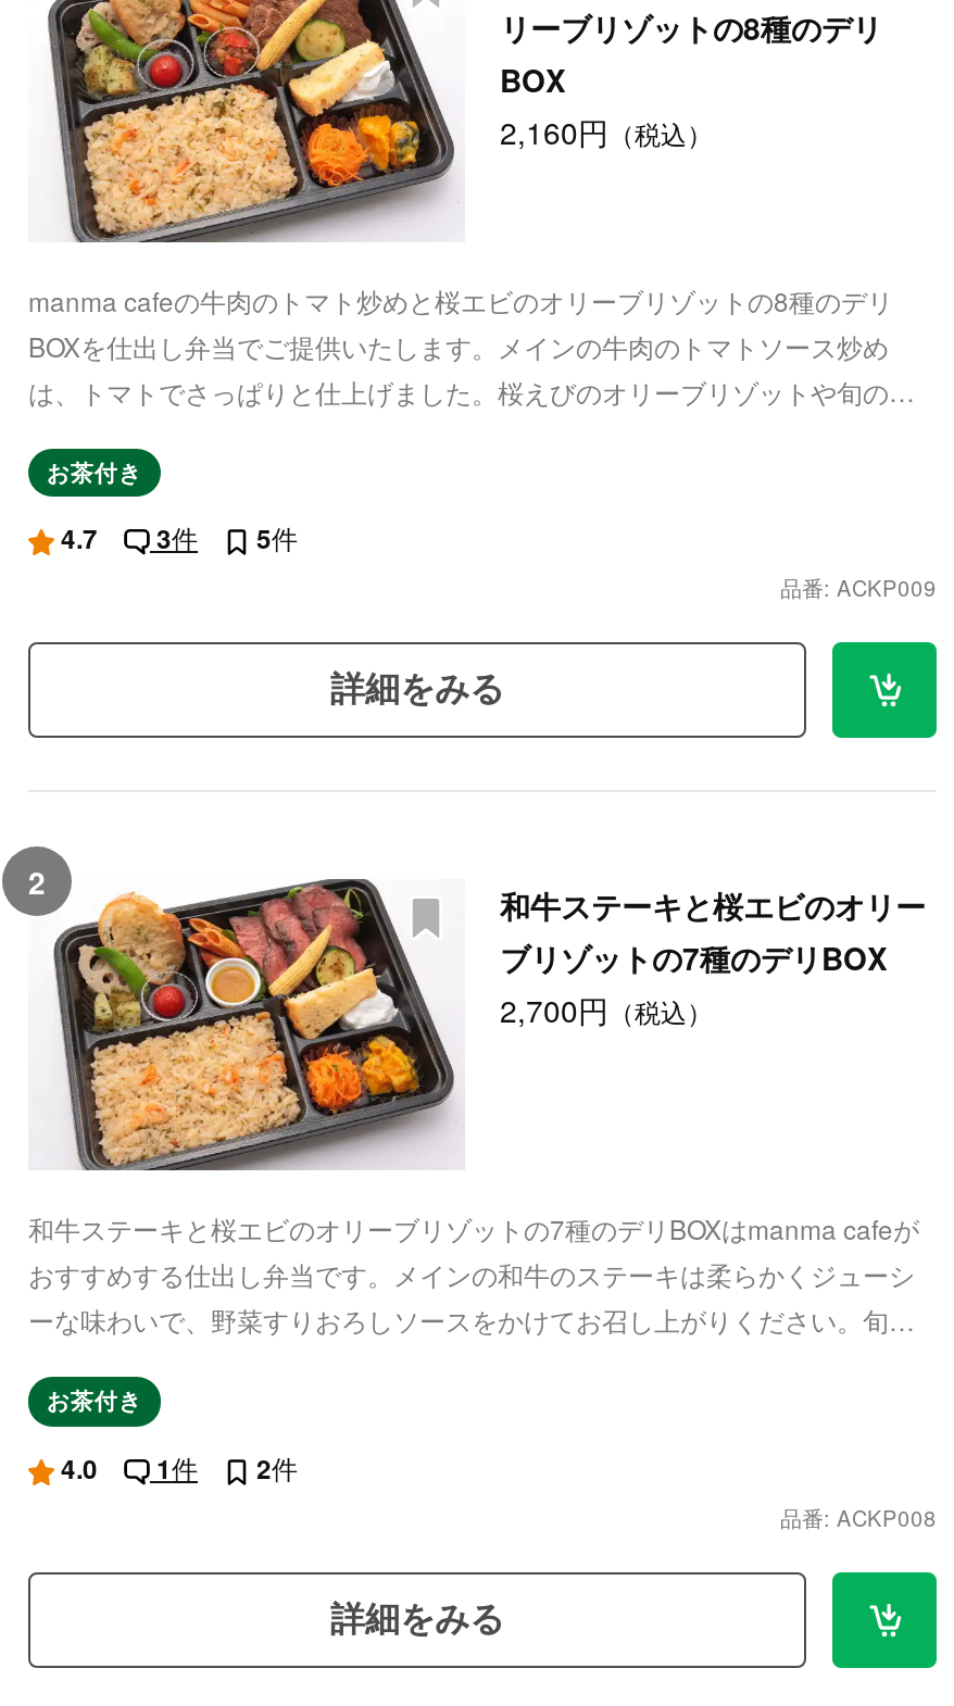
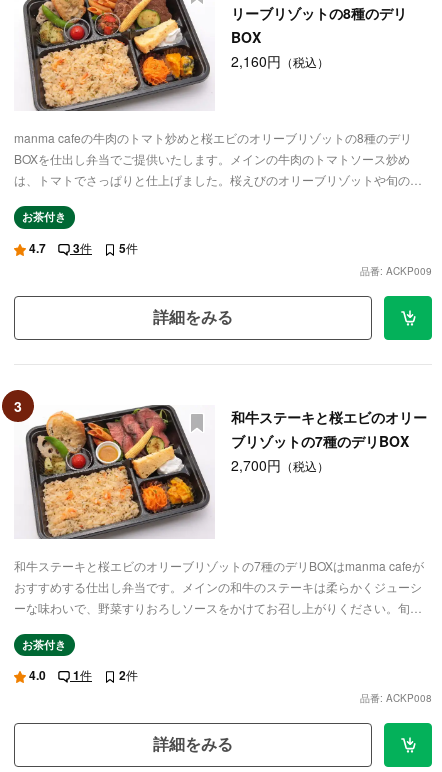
[28,860,46,904] 2 -> [14,396,22,416] 3

